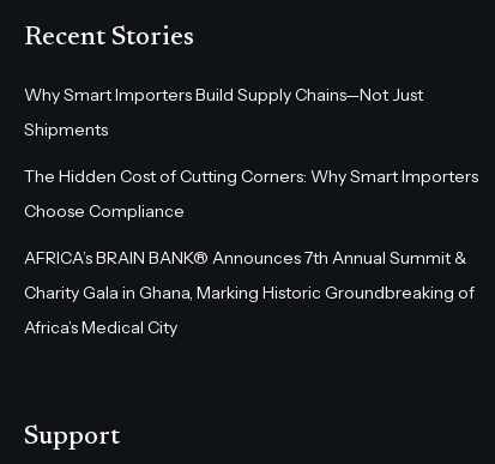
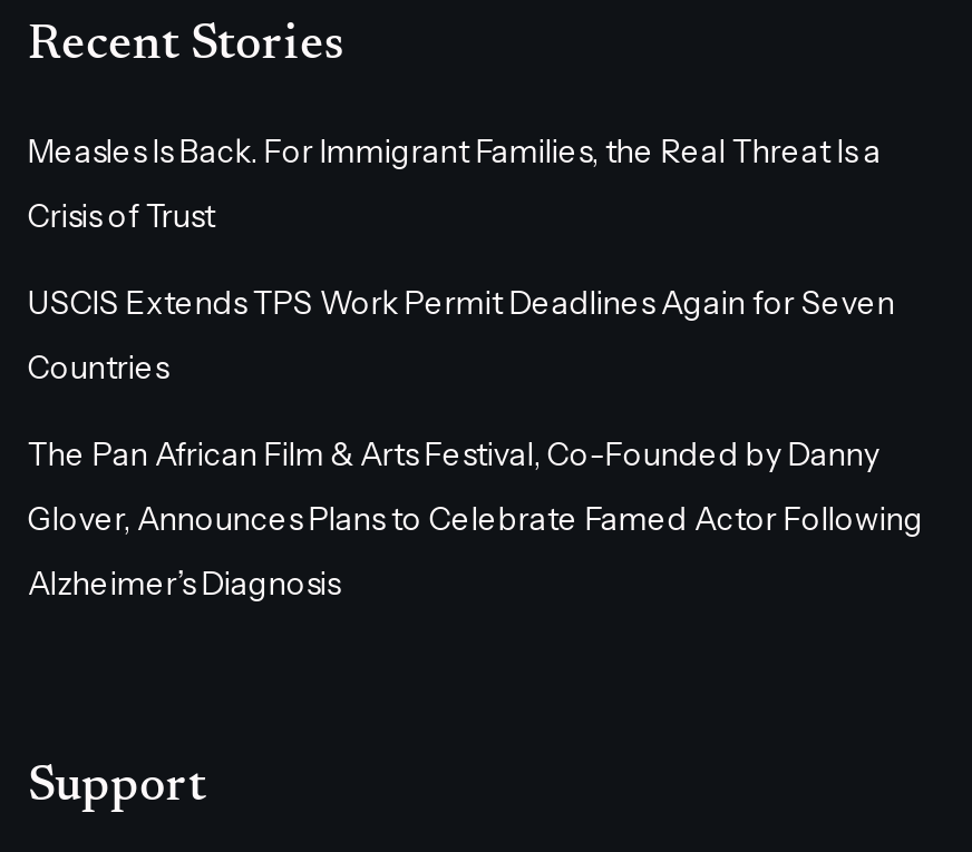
[24,84,424,105] Why Smart Importers Build Supply Chains—Not Just -> [28,131,881,171] Measles Is Back. For Immigrant Families, the Real Threat Is a
[24,119,108,140] Shipments -> [28,196,215,236] Crisis of Trust
[24,165,479,187] The Hidden Cost of Cutting Corners: Why Smart Importers -> [28,283,895,323] USCIS Extends TPS Work Permit Deadlines Again for Seven
[24,200,185,222] Choose Compliance -> [28,347,168,387] Countries
[24,247,467,268] AFRICA’s BRAIN BANK® Announces 7th Annual Summit & -> [28,434,879,474] The Pan African Film & Arts Festival, Co-Founded by Danny
[24,282,475,303] Charity Gala in Ghana, Marking Historic Groundbreaking of -> [28,499,924,539] Glover, Announces Plans to Celebrate Famed Actor Following
[24,316,178,338] Africa’s Medical City -> [28,563,340,603] Alzheimer’s Diagnosis

